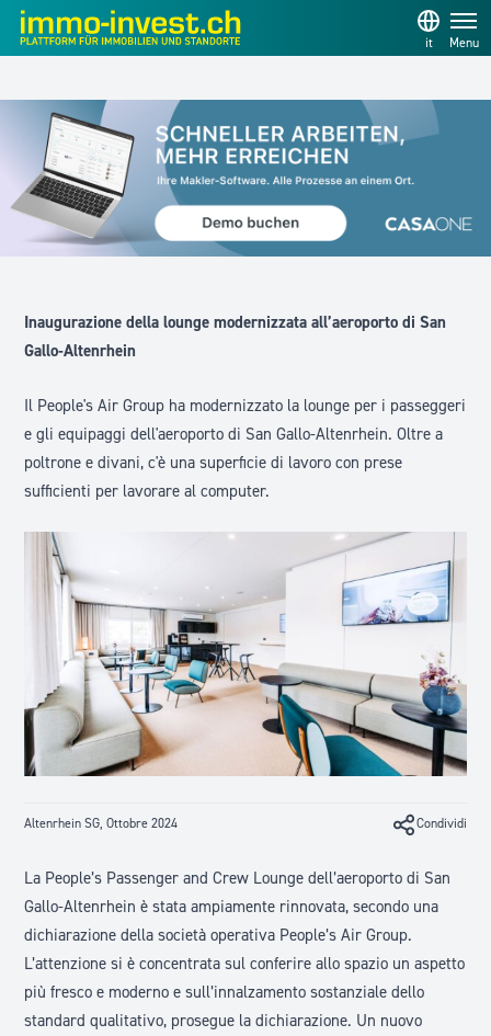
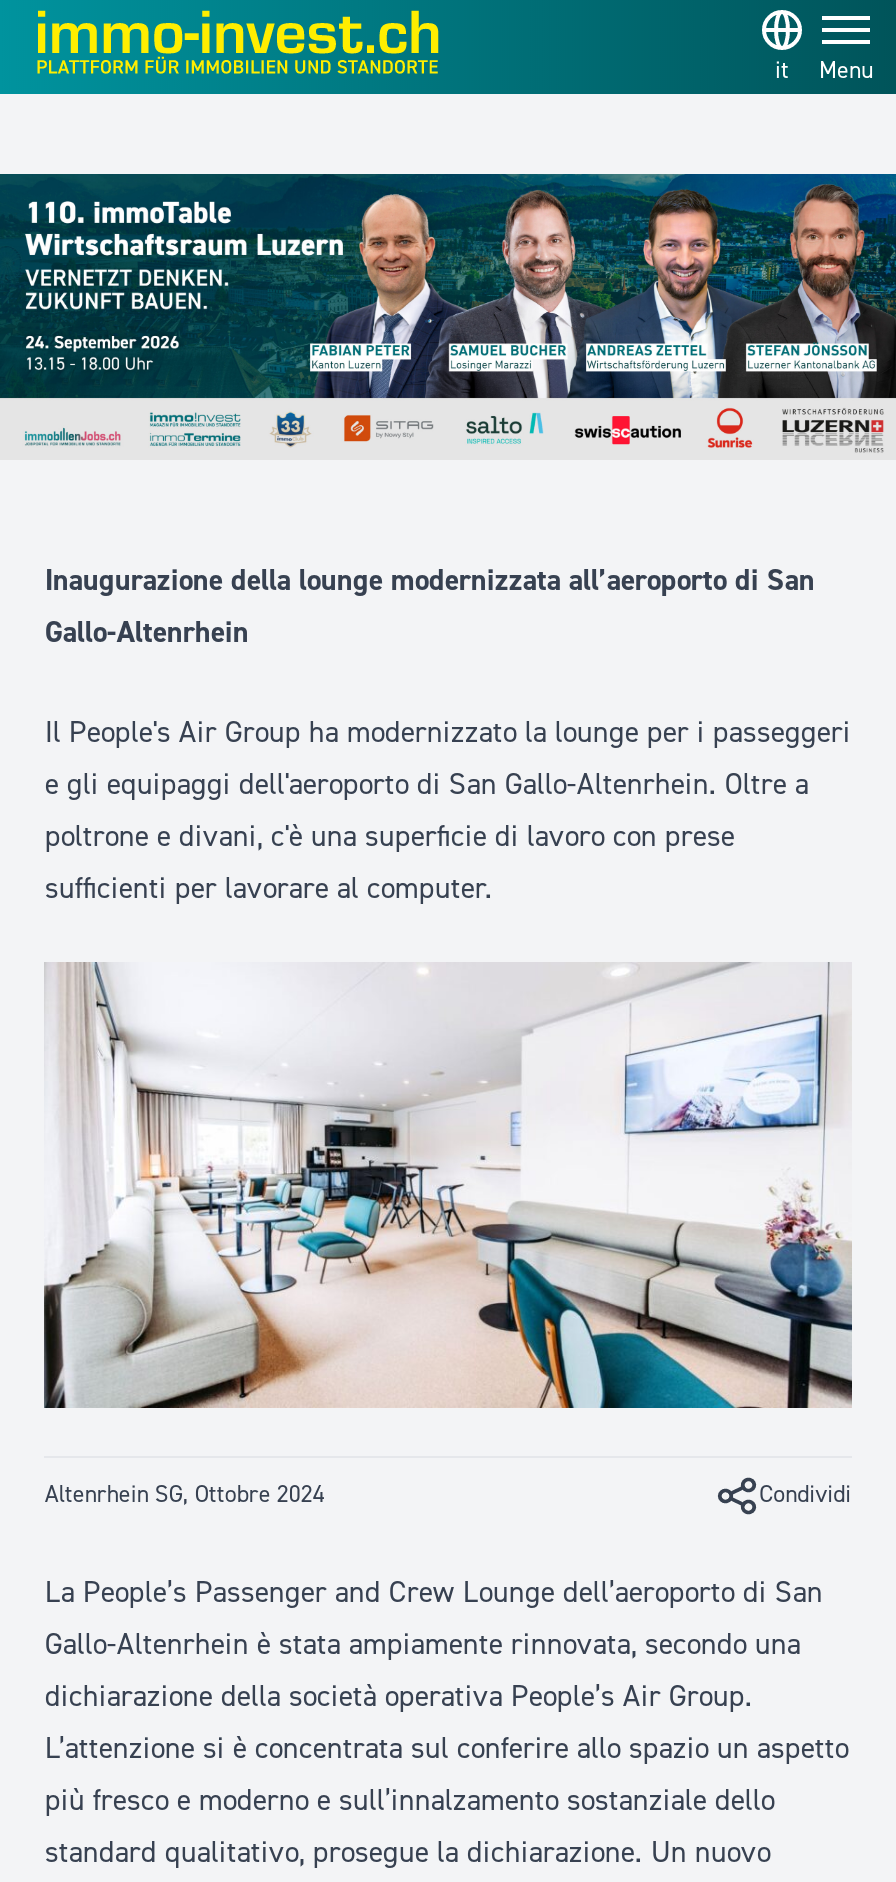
[3,100,488,258] [image] -> [6,172,890,460] [image]

